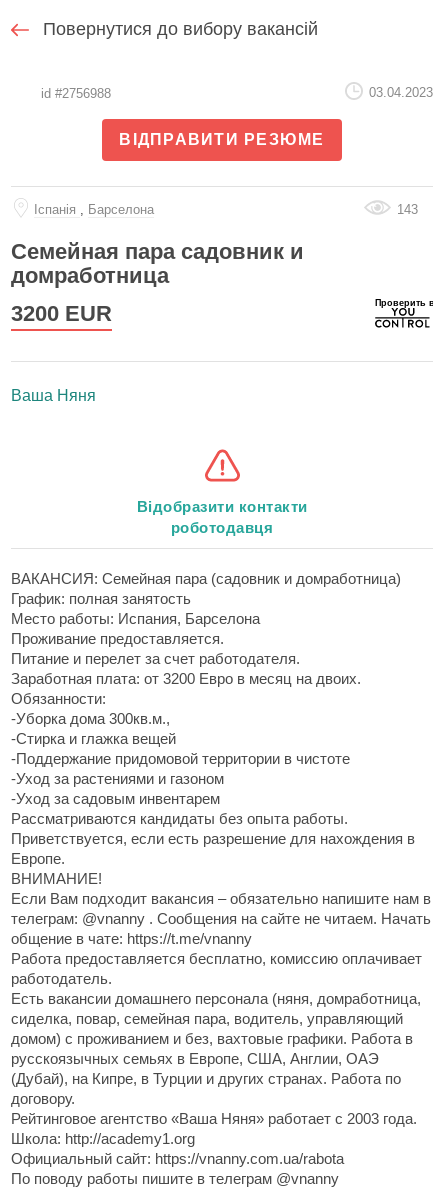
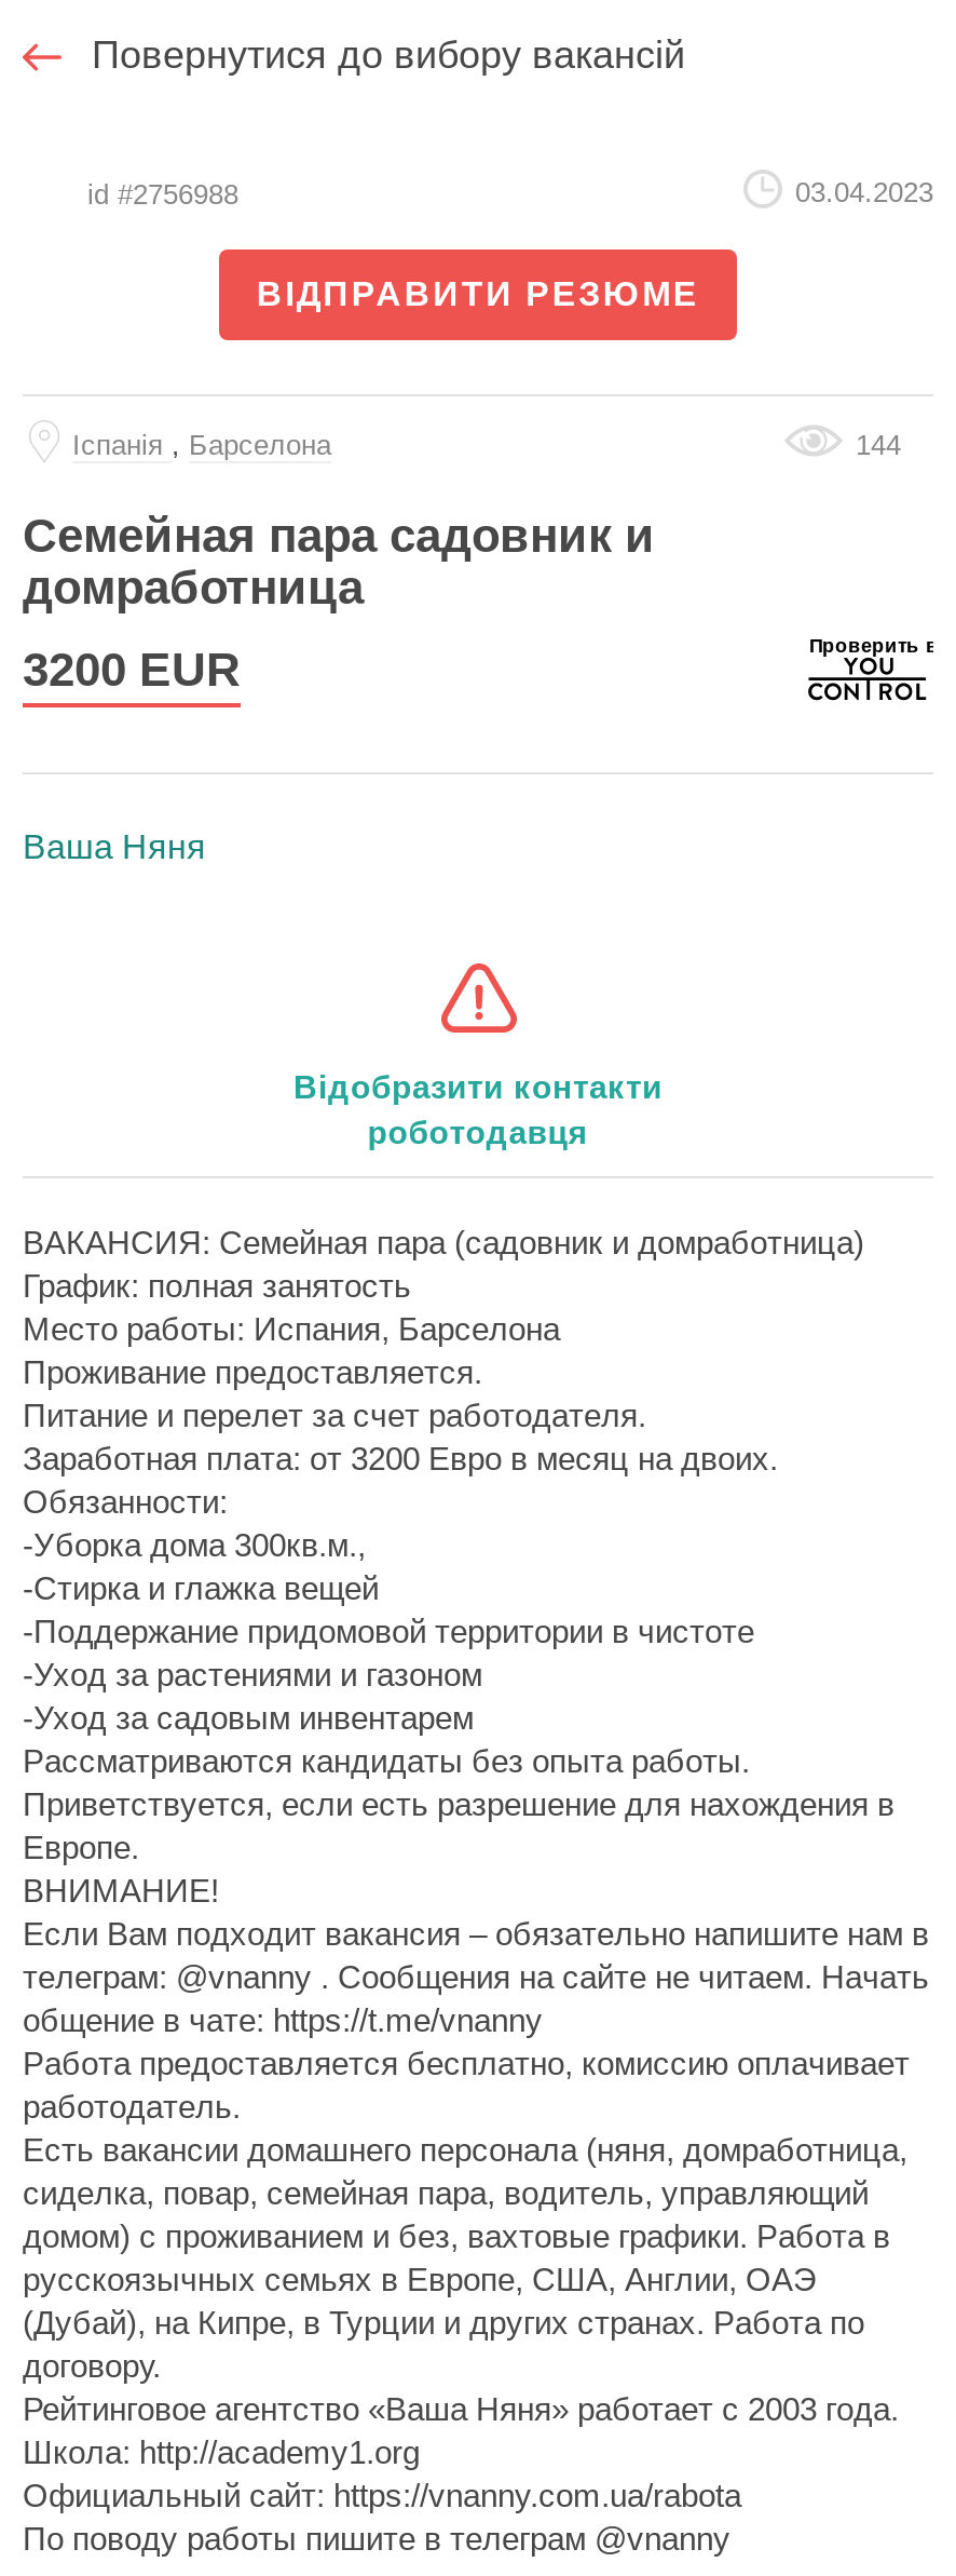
[397,202,418,217] 143 -> [856,429,901,461] 144

